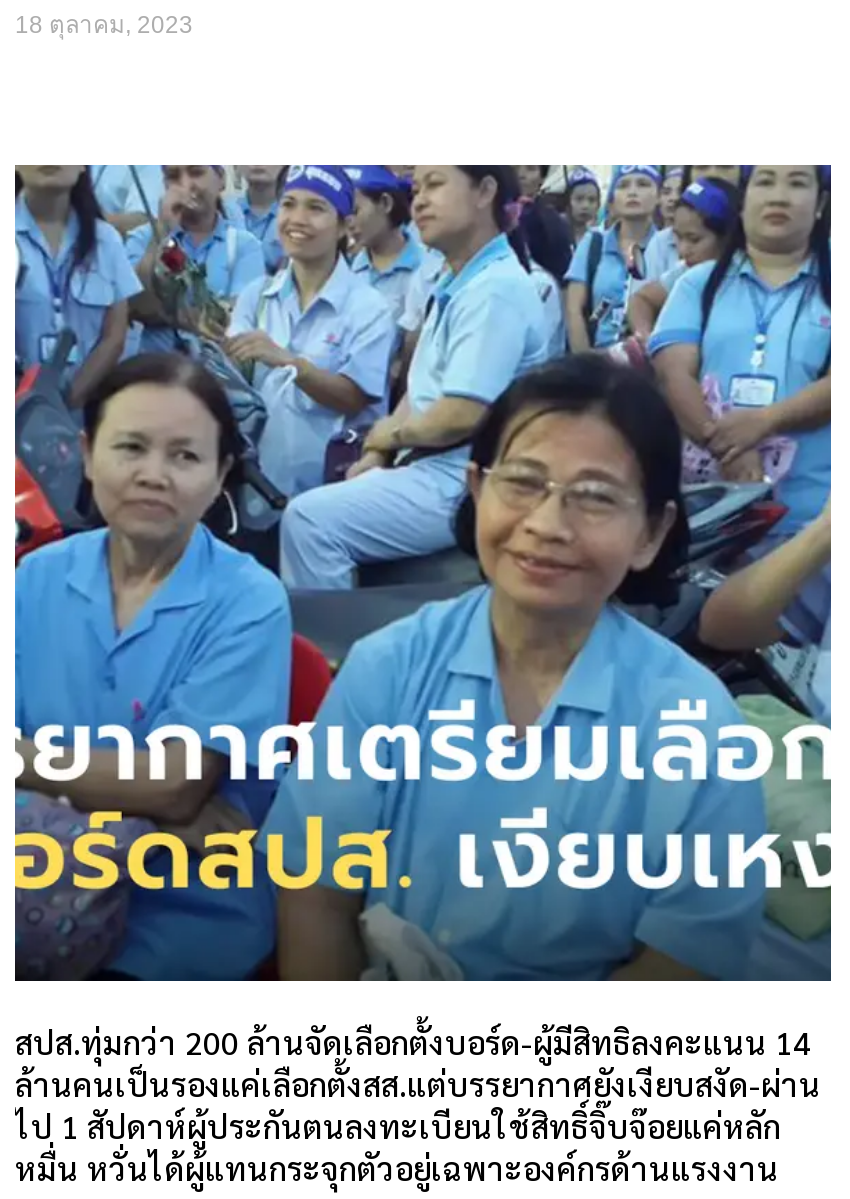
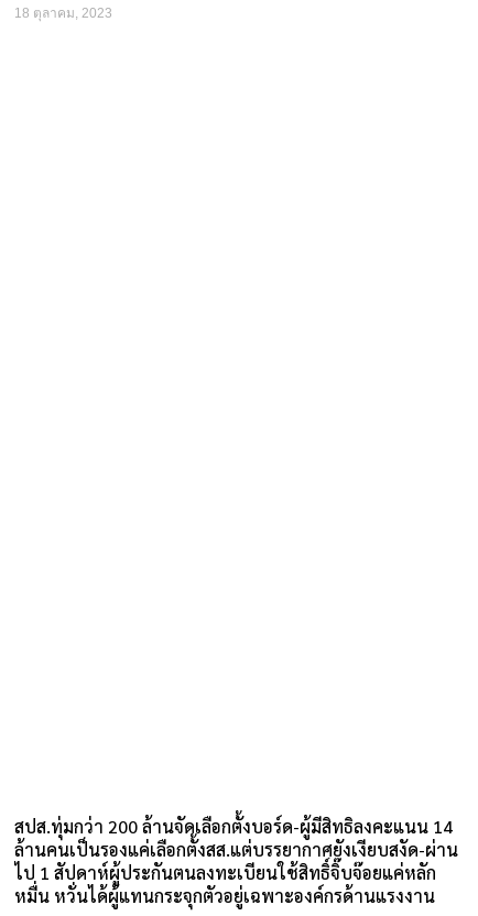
[13,162,833,984] [image] -> none

